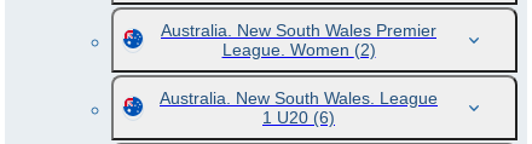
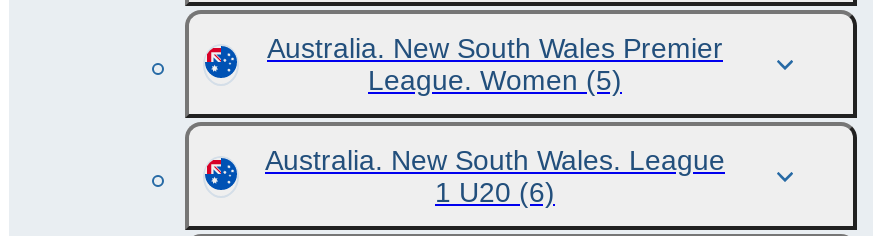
[222,40,375,59] League. Women (2) -> [368,64,622,96] League. Women (5)

